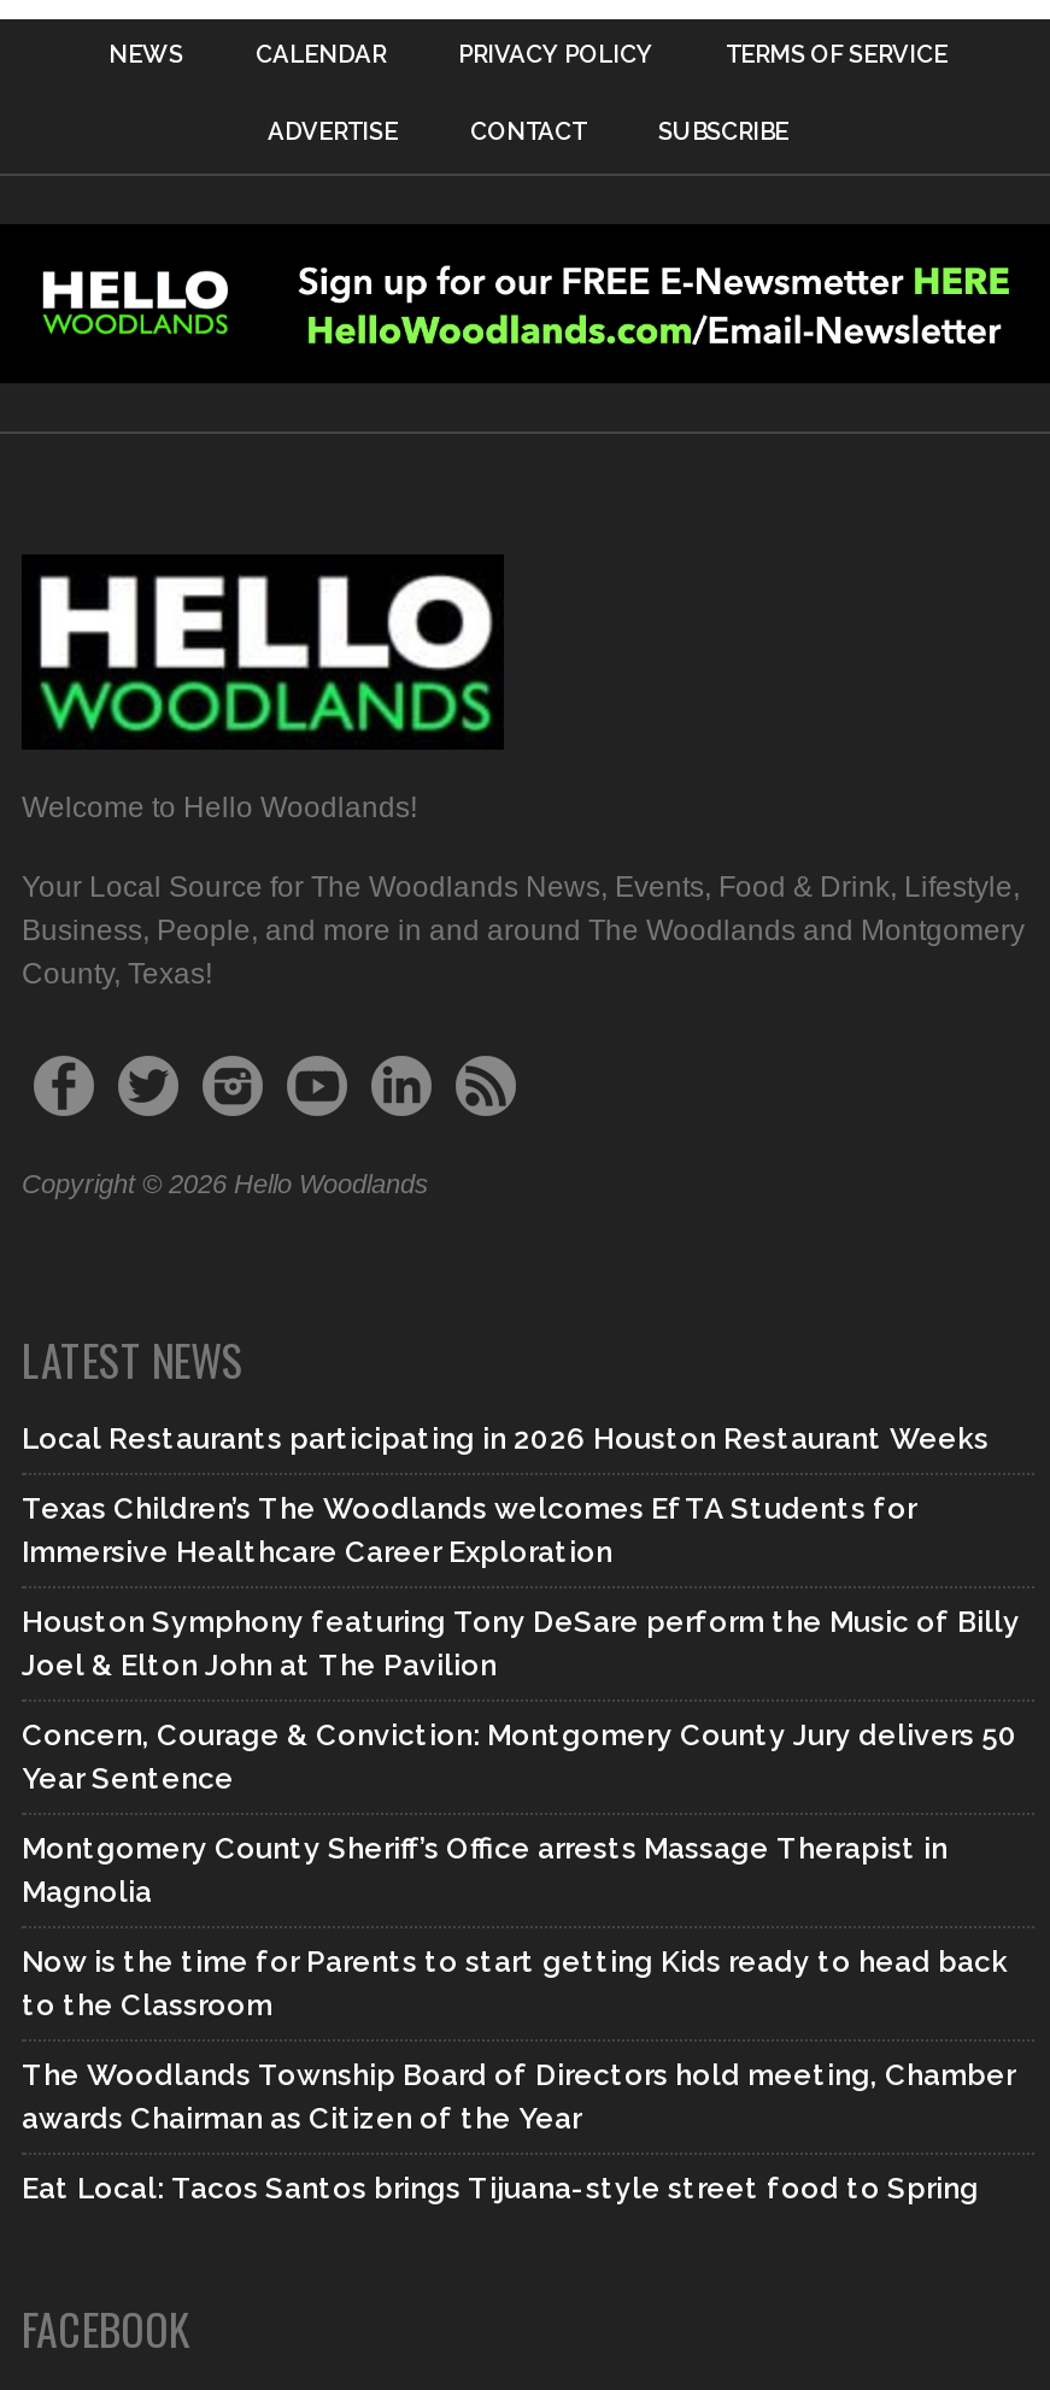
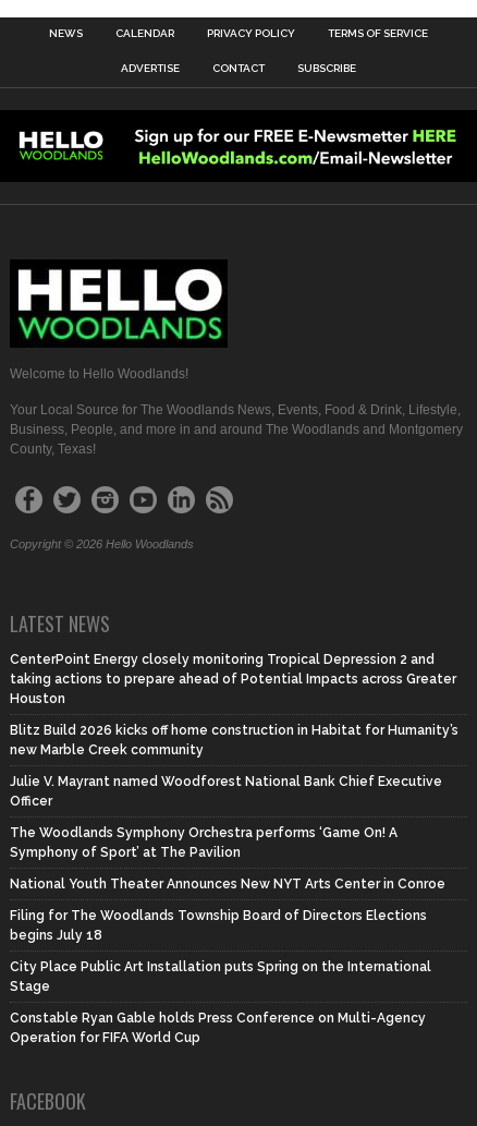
[22,1423,989,1457] Local Restaurants participating in 2026 Houston Restaurant Weeks -> [10,652,456,707] CenterPoint Energy closely monitoring Tropical Depression 2 and | taking actions to prepare ahead of Potential Impacts across Greater | Houston
[22,1493,916,1570] Texas Children’s The Woodlands welcomes EfTA Students for | Immersive Healthcare Career Exploration -> [10,723,458,758] Blitz Build 2026 kicks off home construction in Habitat for Humanity’s | new Marble Creek community
[22,1607,1020,1684] Houston Symphony featuring Tony DeSare perform the Music of Billy | Joel & Elton John at The Pavilion -> [10,774,442,809] Julie V. Mayrant named Woodforest National Bank Chief Executive | Officer
[22,1720,1017,1797] Concern, Courage & Conviction: Montgomery County Jury delivers 50 | Year Sentence -> [10,826,397,861] The Woodlands Symphony Orchestra performs ‘Game On! A | Symphony of Sport’ at The Pavilion
[22,1833,948,1910] Montgomery County Sheriff’s Office arrests Massage Therapist in | Magnolia -> [10,877,445,892] National Youth Theater Announces New NYT Arts Center in Conroe
[22,1946,1008,2024] Now is the time for Parents to start getting Kids ready to head back | to the Classroom -> [10,909,427,943] Filing for The Woodlands Township Board of Directors Elections | begins July 18
[22,2060,1015,2137] The Woodlands Township Board of Directors hold meeting, Chamber | awards Chairman as Citizen of the Year -> [10,960,431,995] City Place Public Art Installation puts Spring on the International | Stage
[22,2173,979,2207] Eat Local: Tacos Santos brings Tijuana-style street food to Spring -> [10,1011,426,1046] Constable Ryan Gable holds Press Conference on Multi-Agency | Operation for FIFA World Cup

